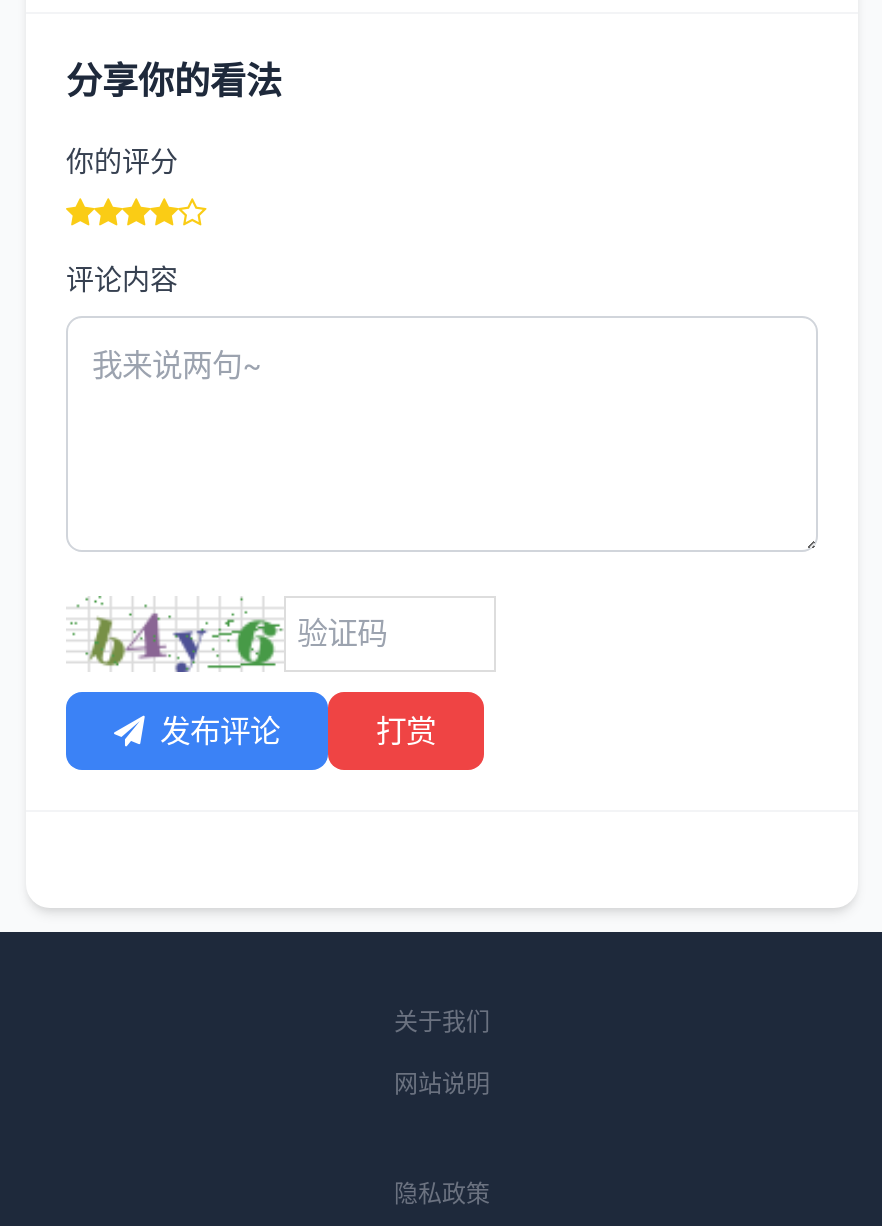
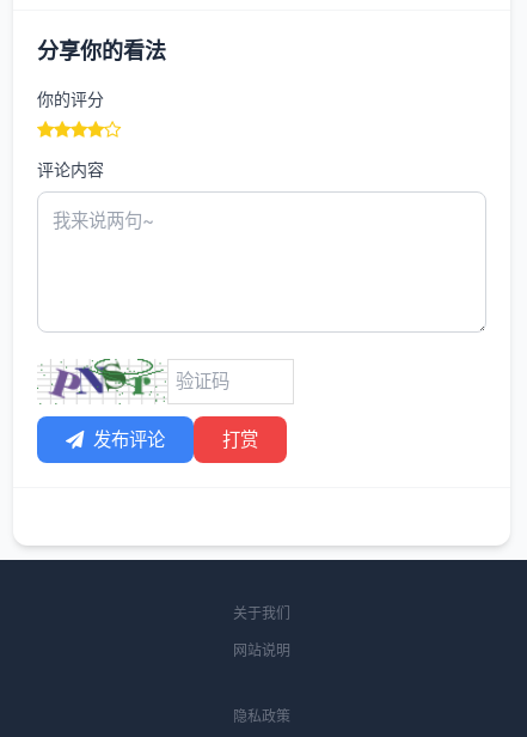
[90,596,280,674] [image] -> [50,358,164,404] [image]

